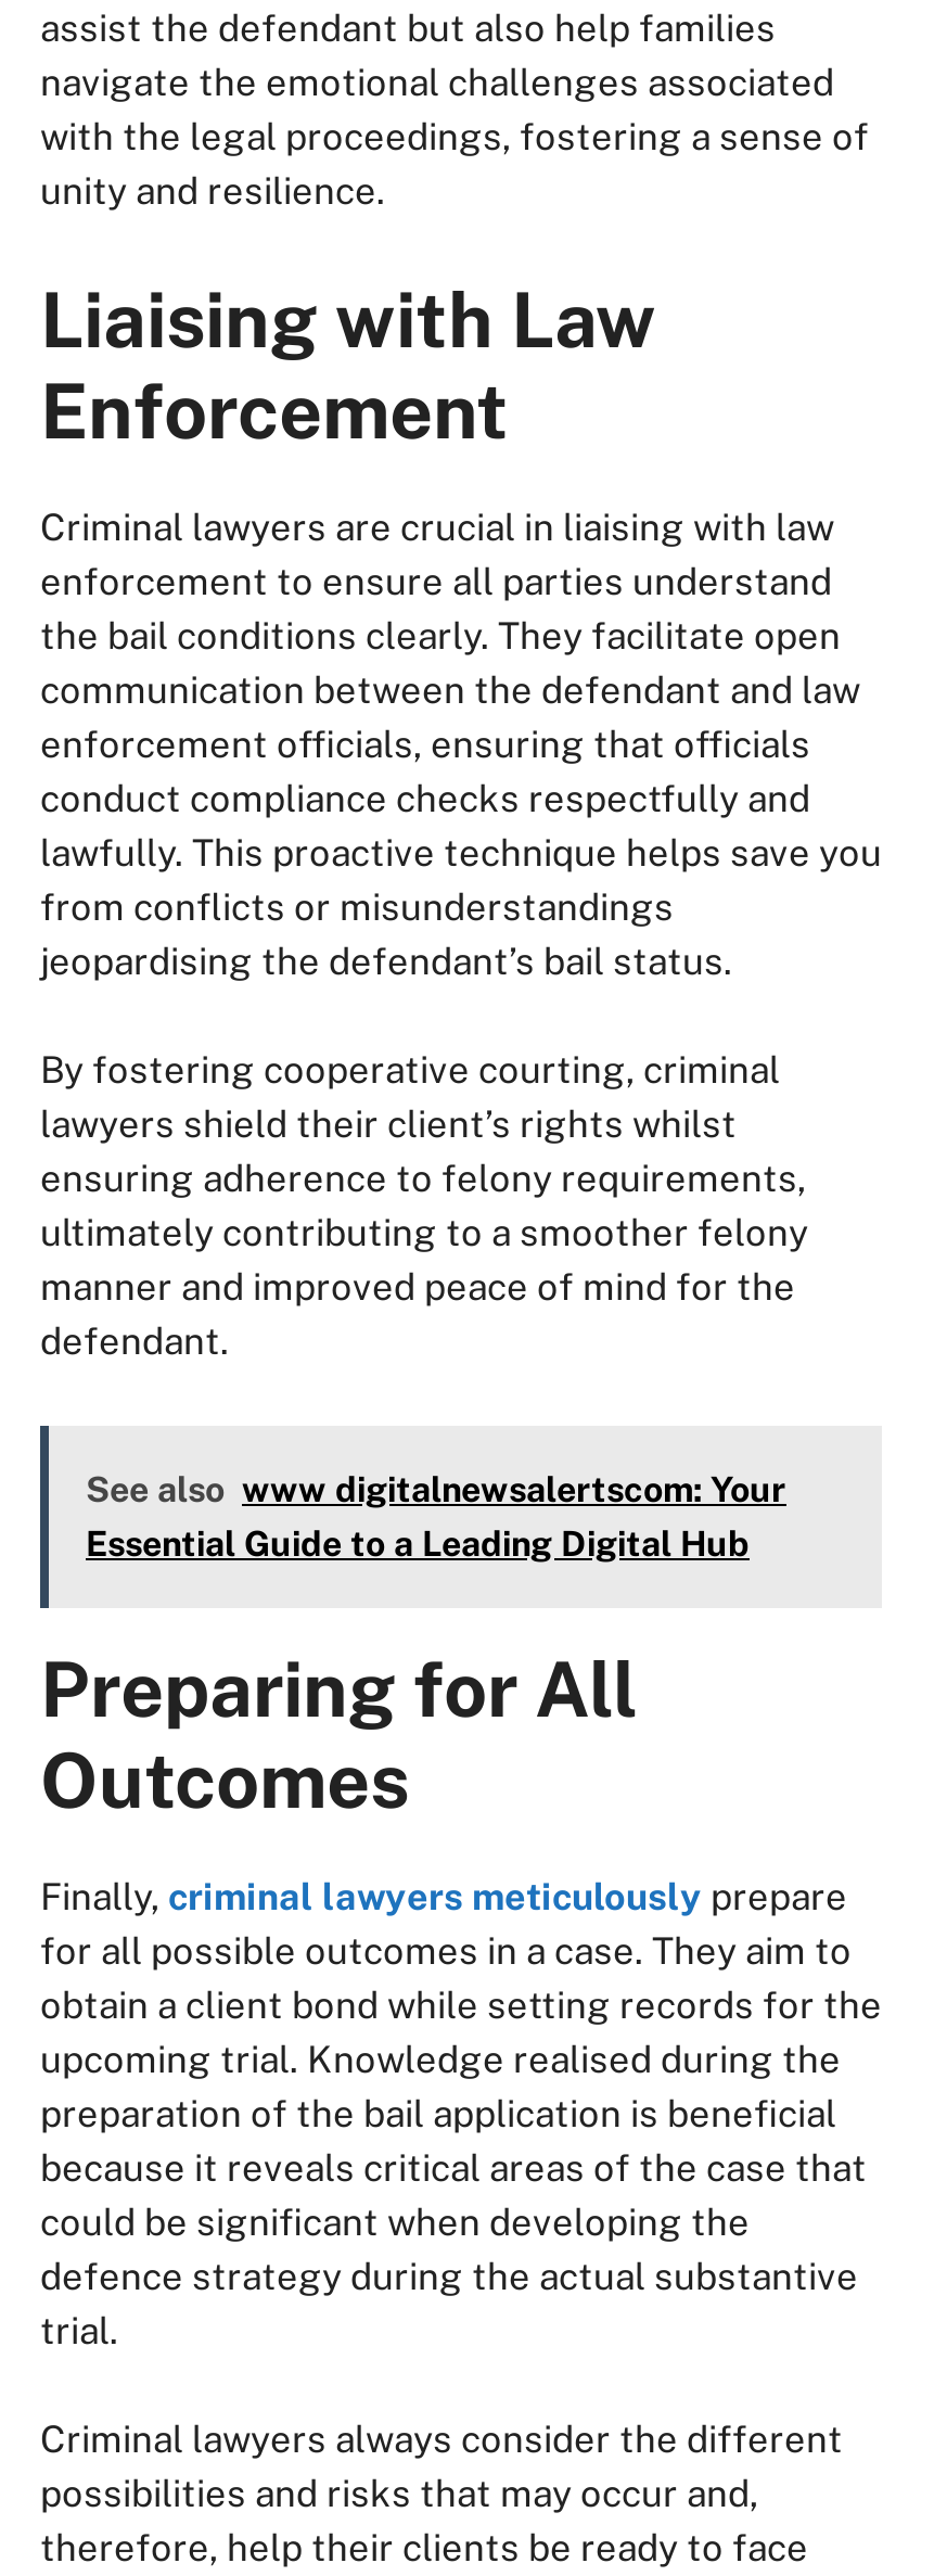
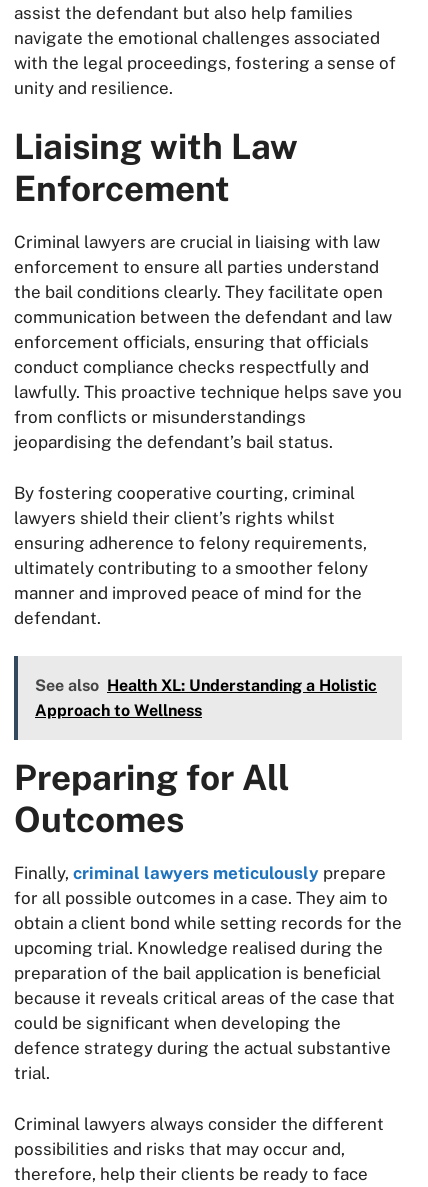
[86,1468,786,1563] See also www digitalnewsalertscom: Your | Essential Guide to a Leading Digital Hub -> [35,676,377,720] See also Health XL: Understanding a Holistic | Approach to Wellness

